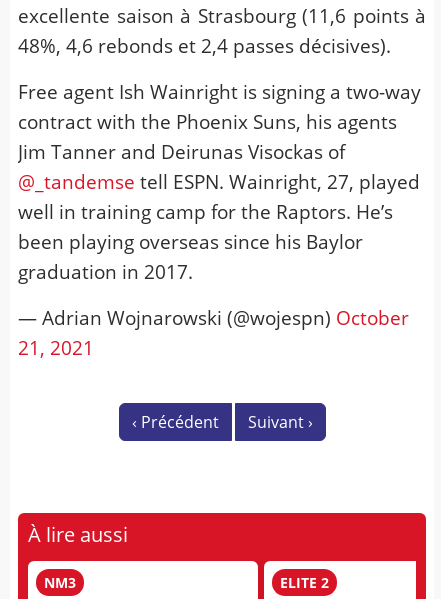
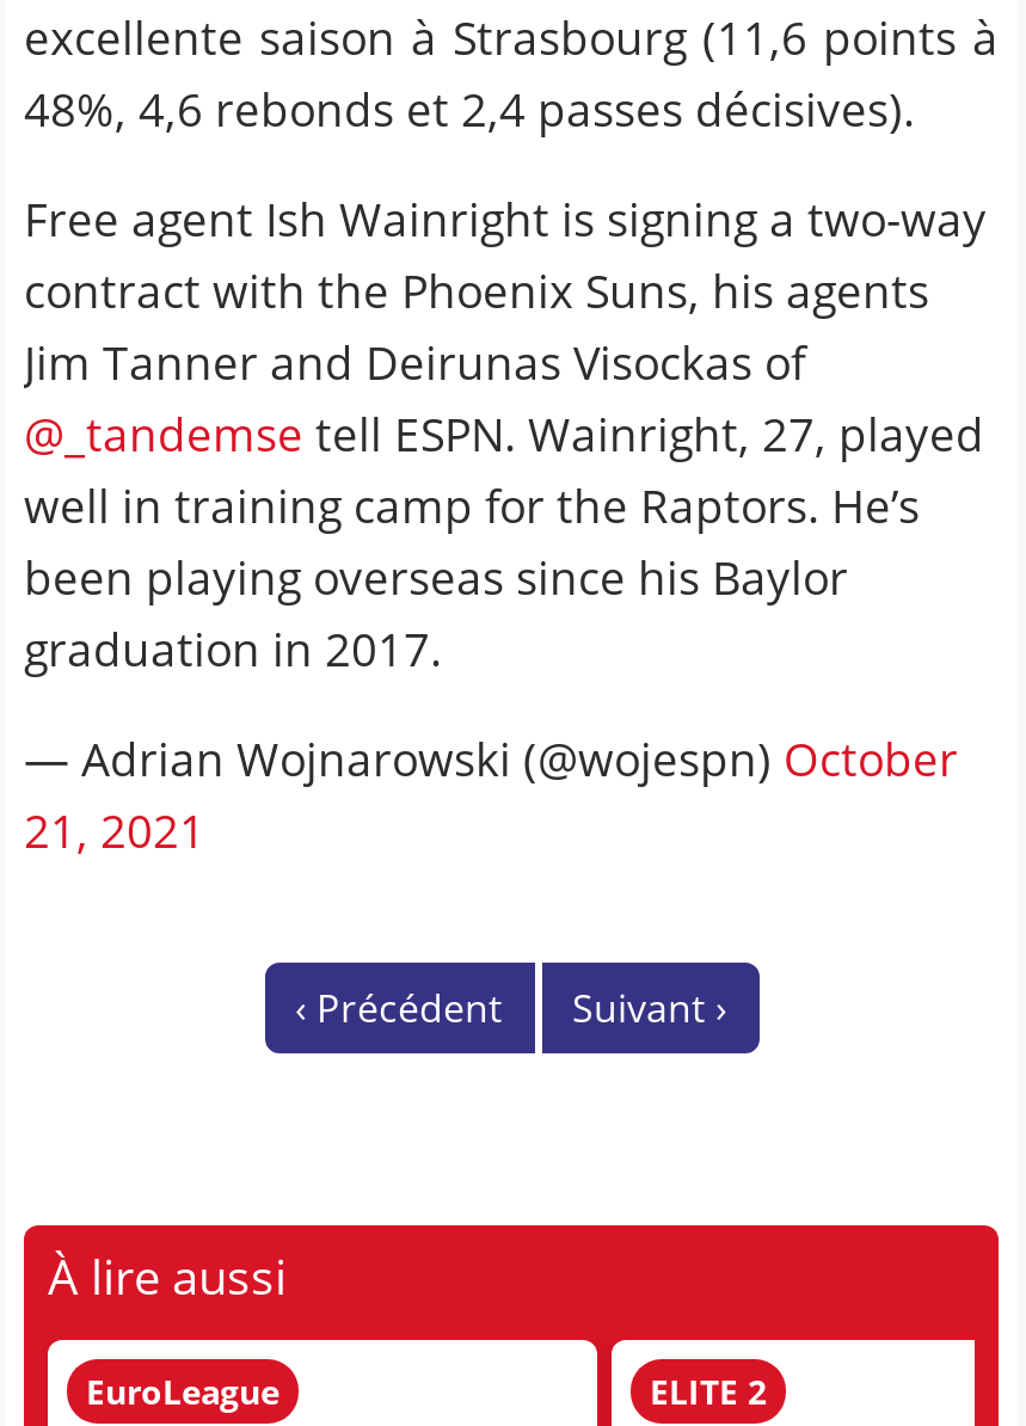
[44,573,76,592] NM3 -> [86,1368,279,1413] EuroLeague

